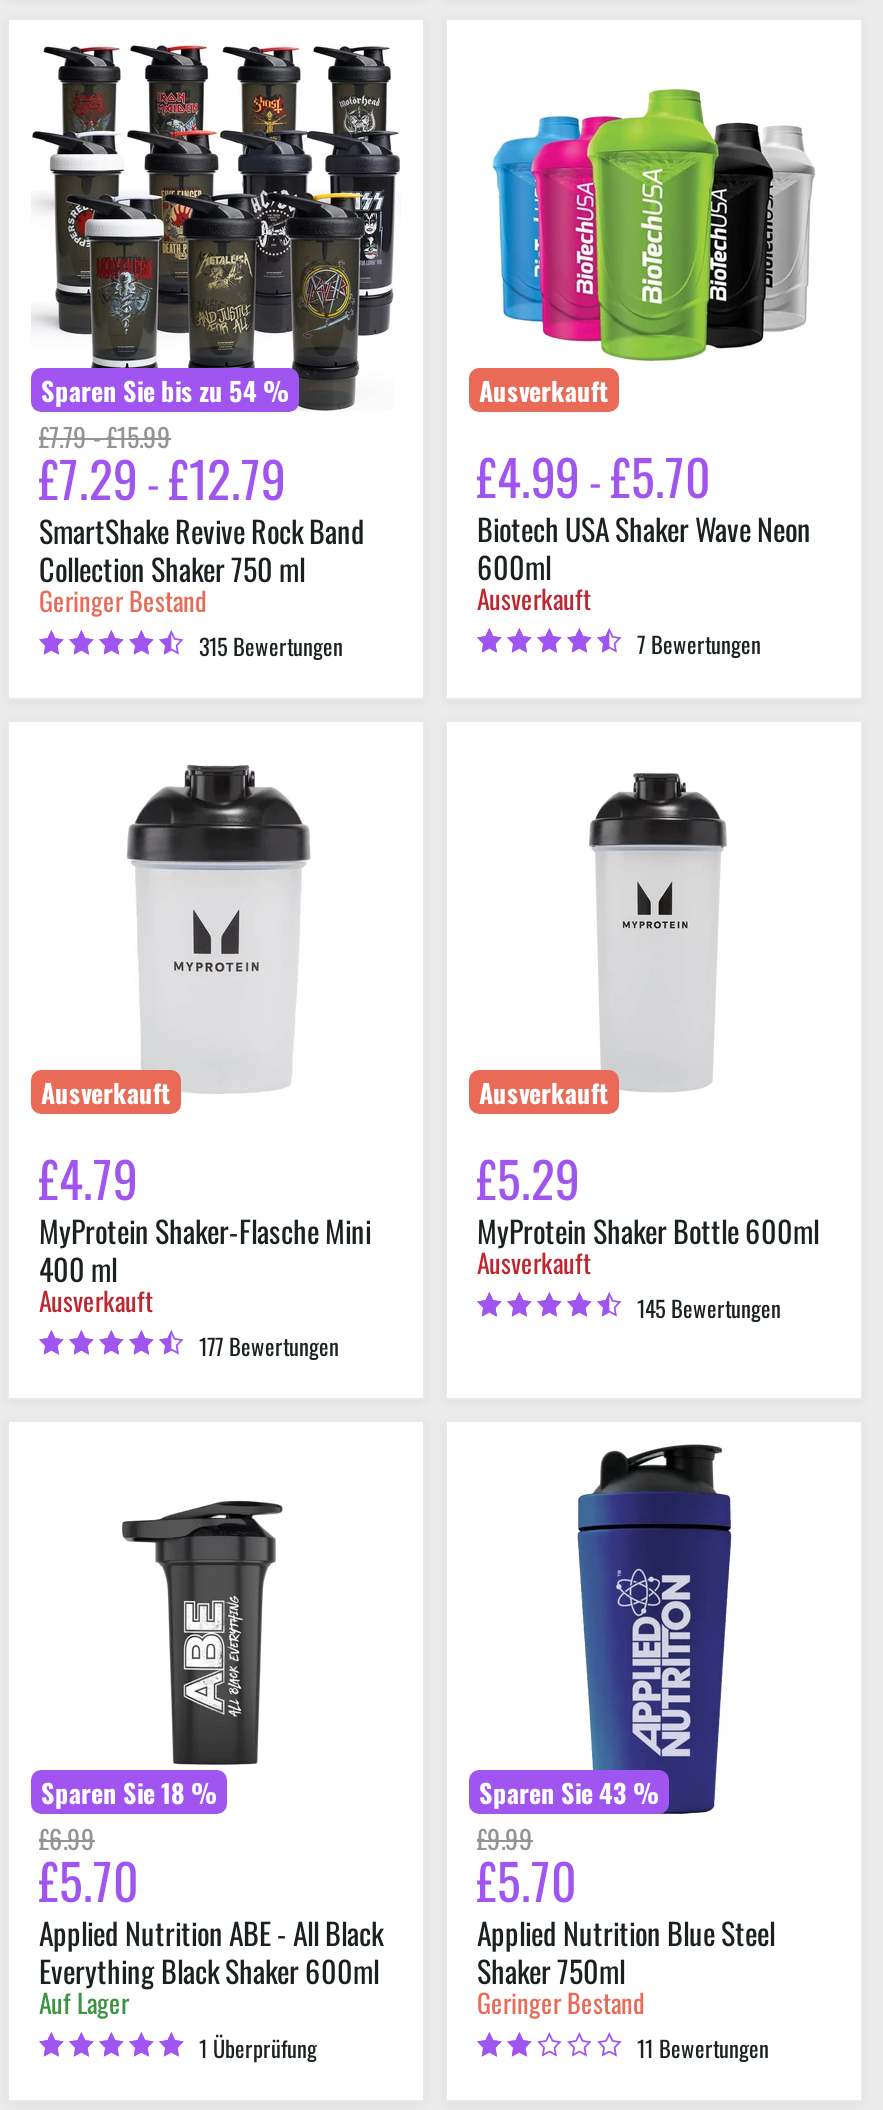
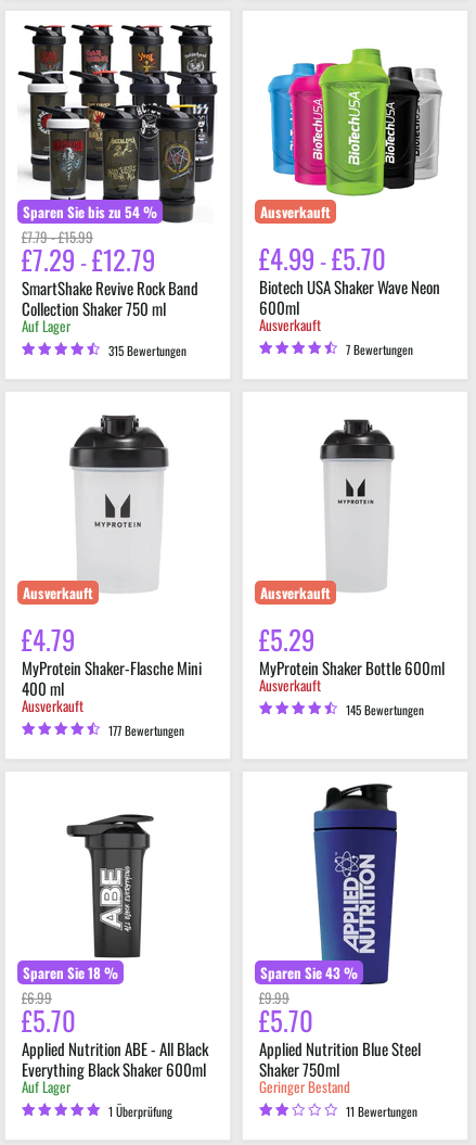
[39,580,207,620] Geringer Bestand -> [28,315,70,336] Auf Lager

